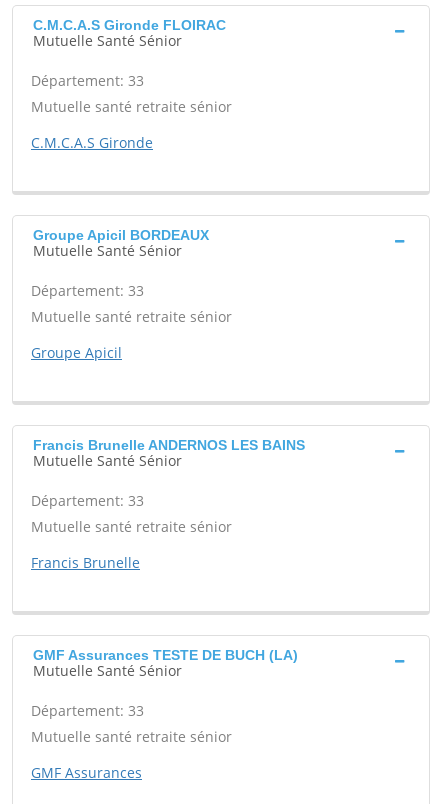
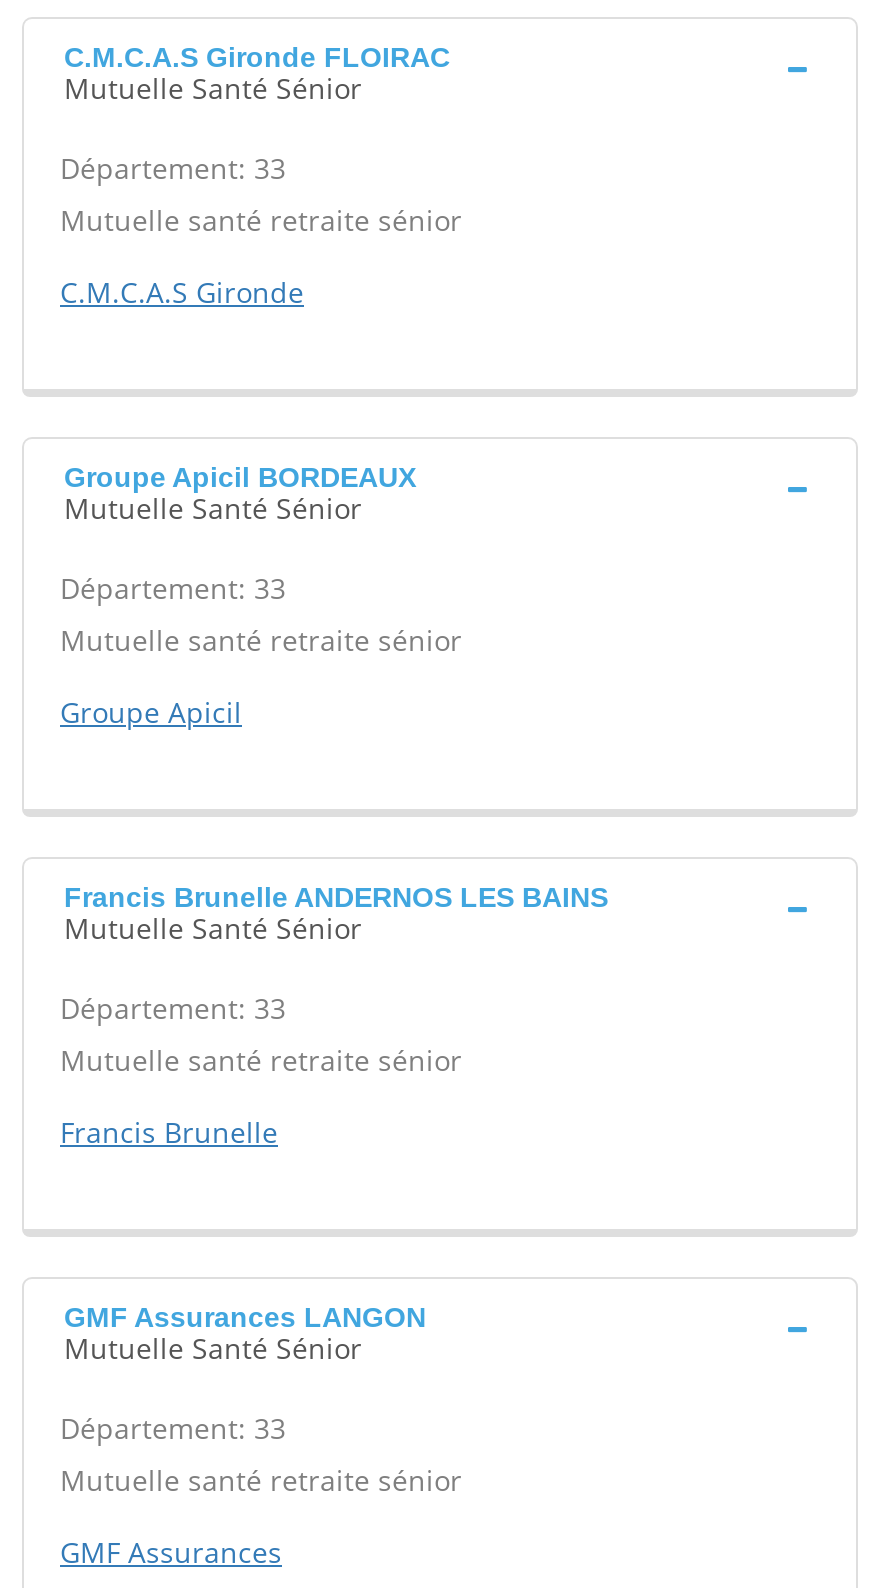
[33,647,298,663] GMF Assurances TESTE DE BUCH (LA) -> [64,1301,426,1333] GMF Assurances LANGON

